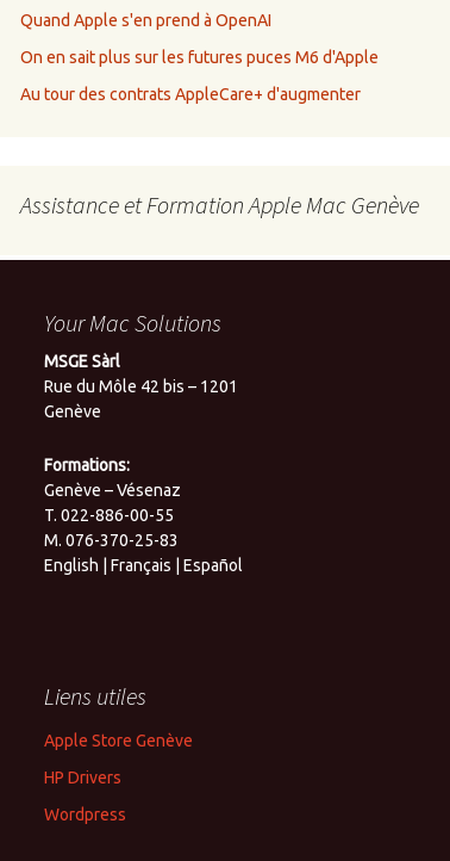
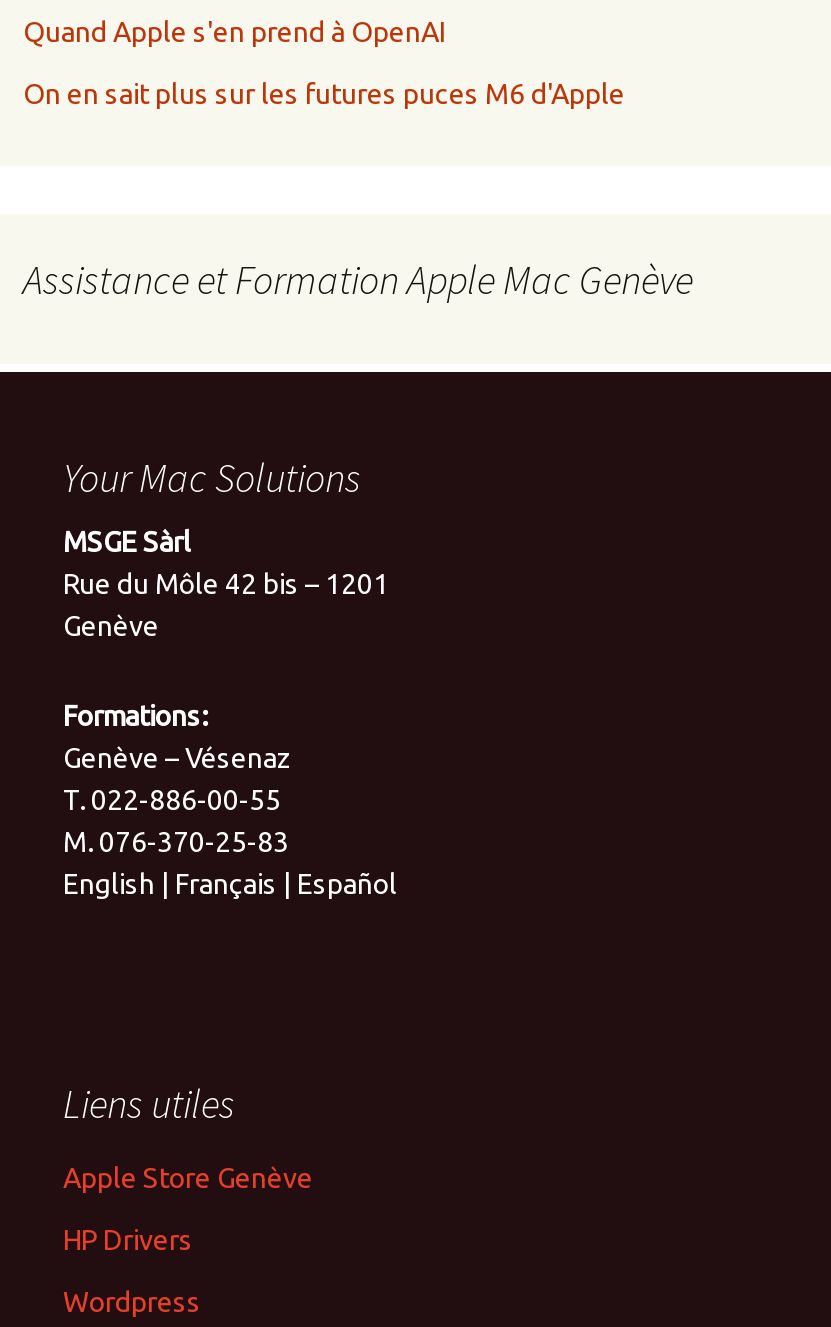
[20,85,361,104] Au tour des contrats AppleCare+ d'augmenter -> none

